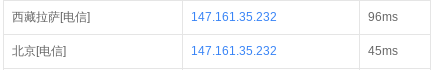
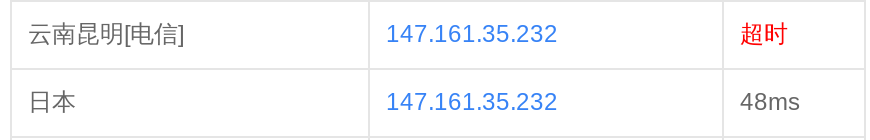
[12,10,90,24] 西藏拉萨[电信] -> [28,20,184,48] 云南昆明[电信]
[368,10,398,24] 96ms -> [740,20,788,48] 超时
[12,44,66,58] 北京[电信] -> [28,88,76,116] 日本
[368,44,398,58] 45ms -> [740,88,800,116] 48ms

